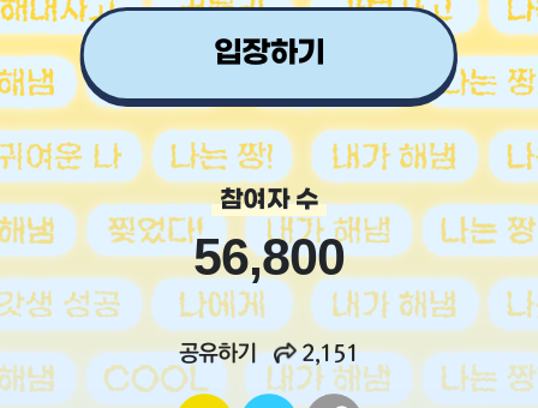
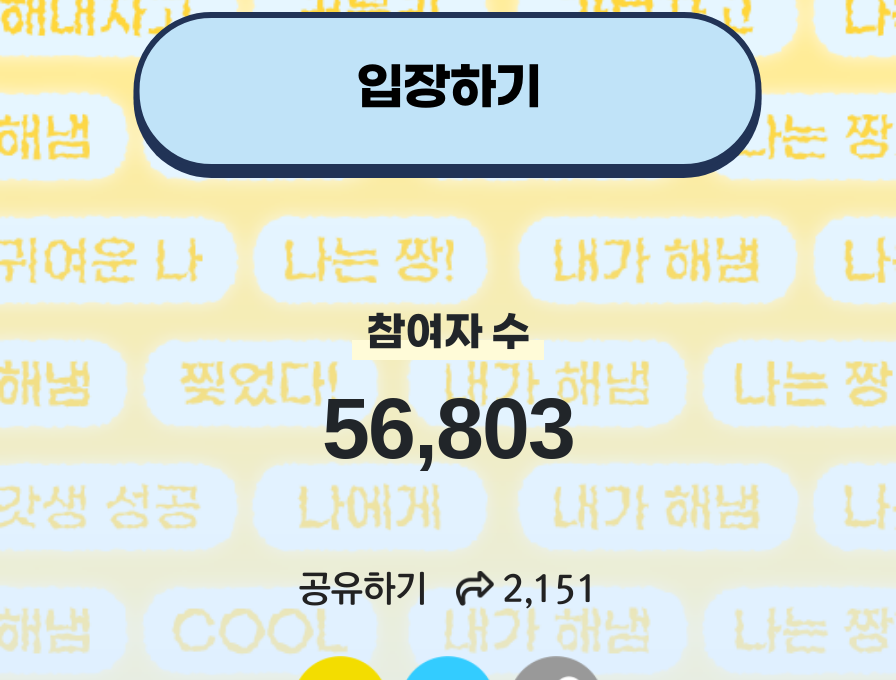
[193,228,345,286] 56,800 -> [322,381,574,477] 56,803

